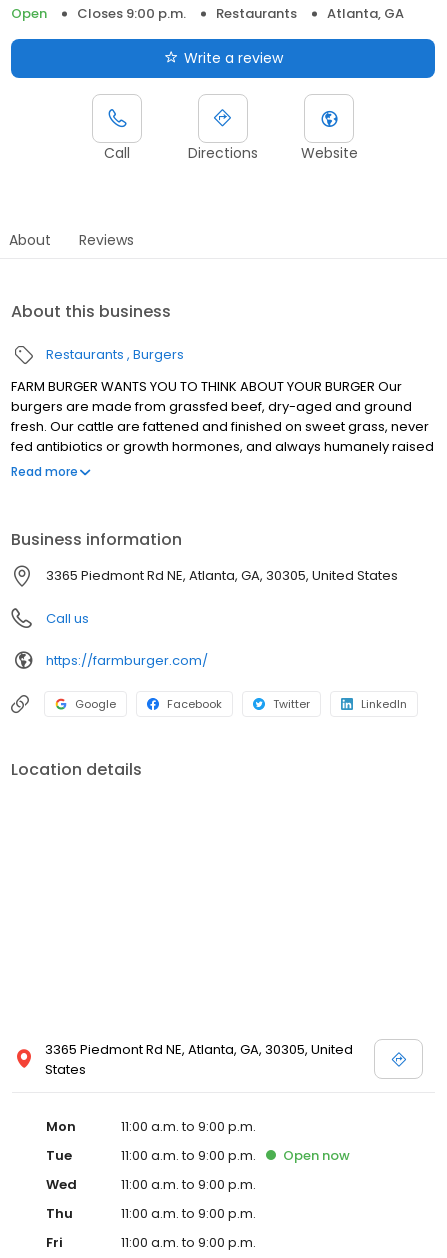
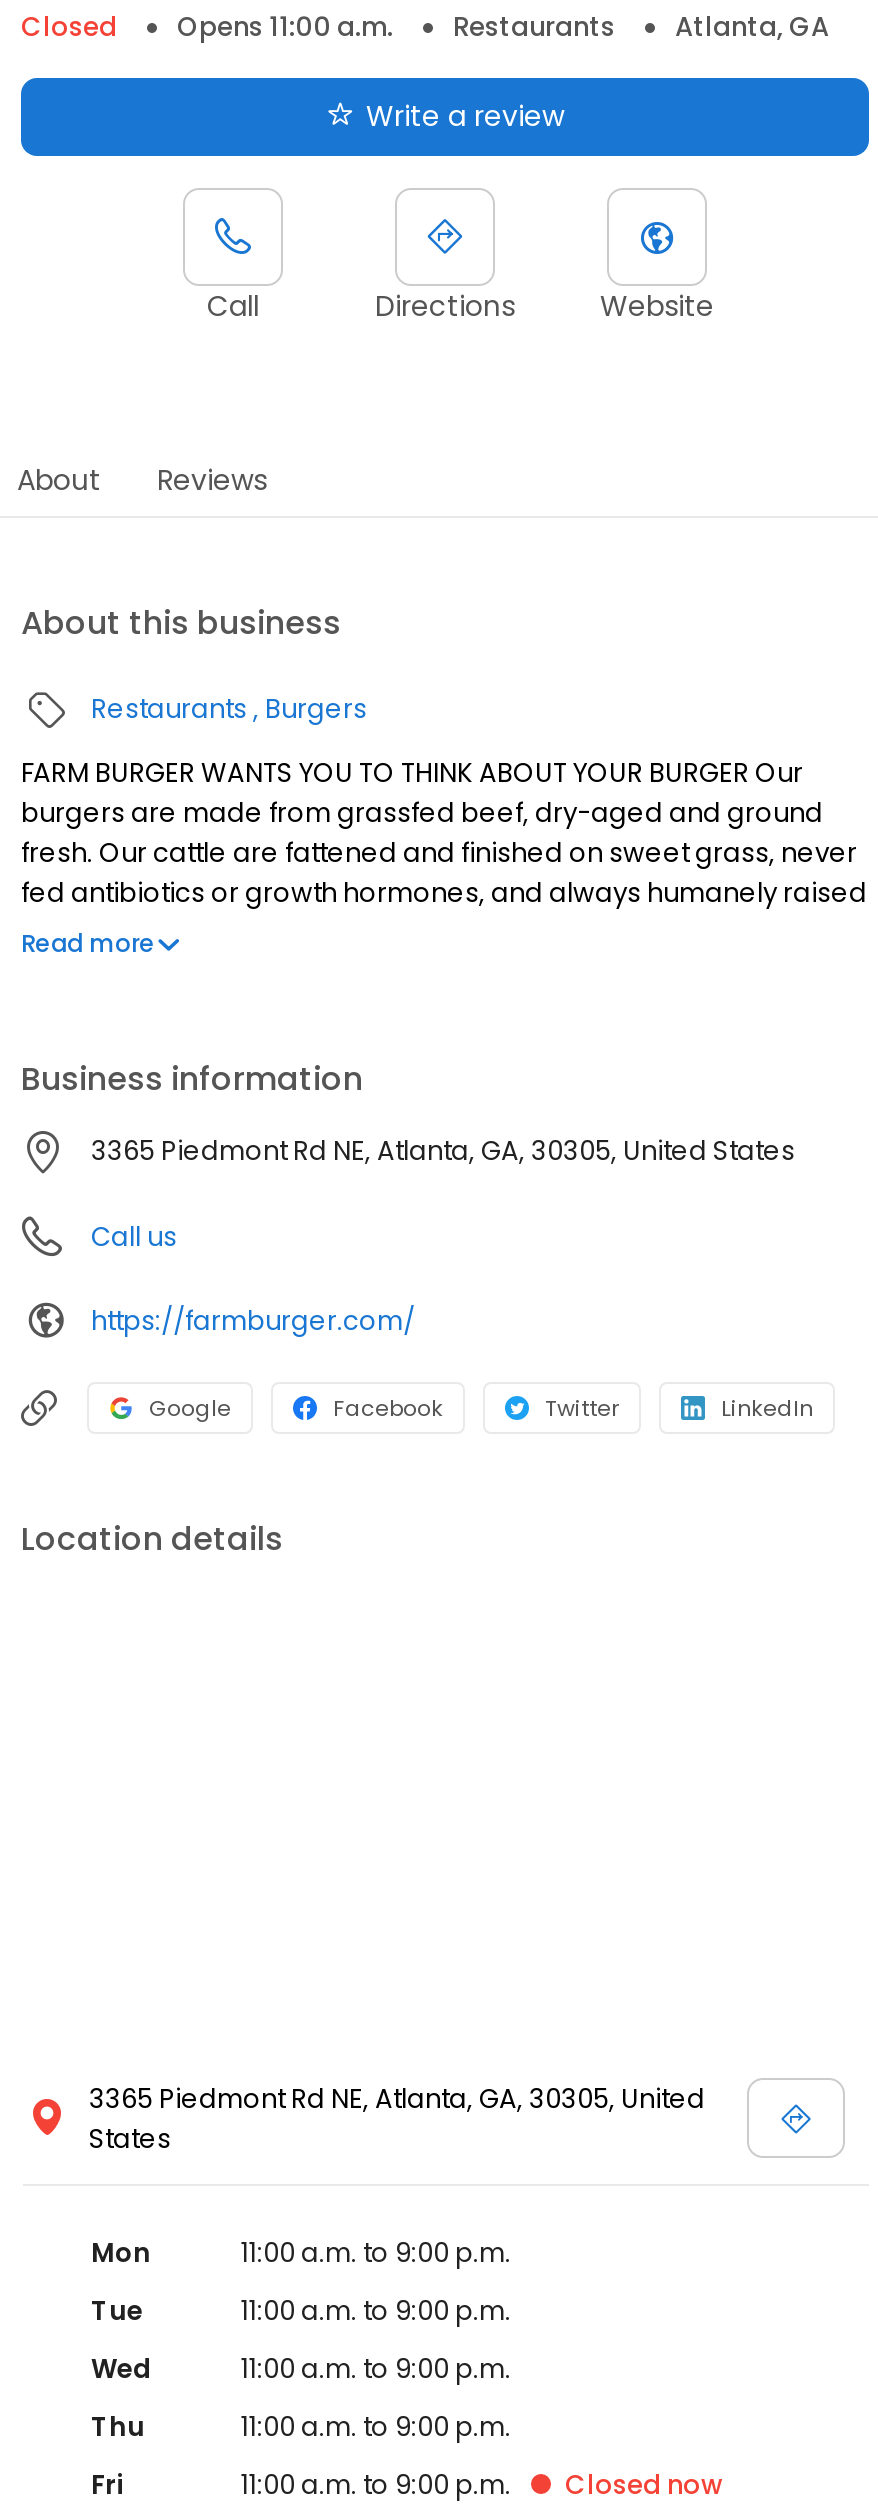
[11,4,186,23] Open | Closes 9:00 p.m. -> [21,9,393,47] Closed | Opens 11:00 a.m.
[283,1146,350,1165] Open now -> none
none -> [565,2467,723,2505] Closed now

